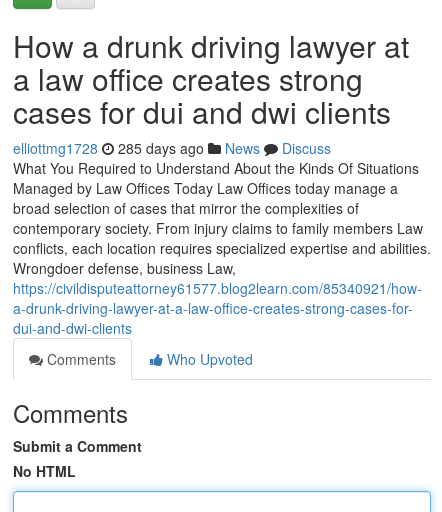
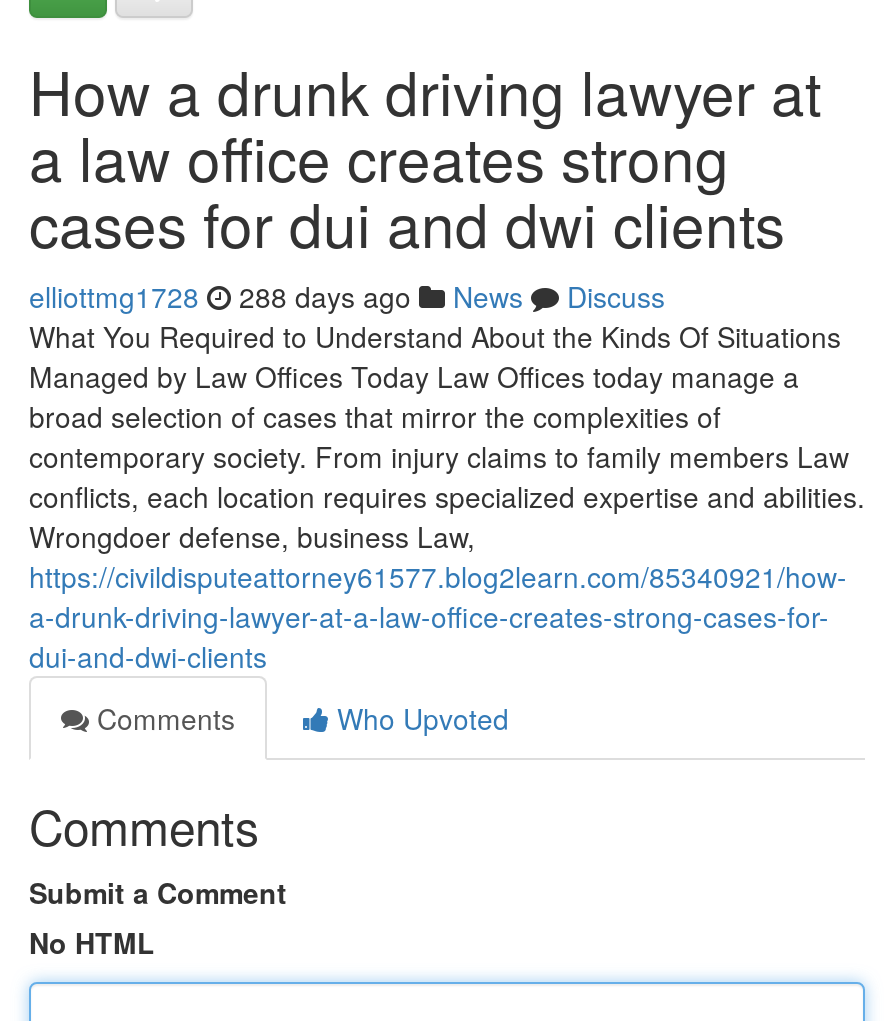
[13,138,331,158] elliottmg1728 285 days ago News Discuss -> [29,276,665,316] elliottmg1728 288 days ago News Discuss

